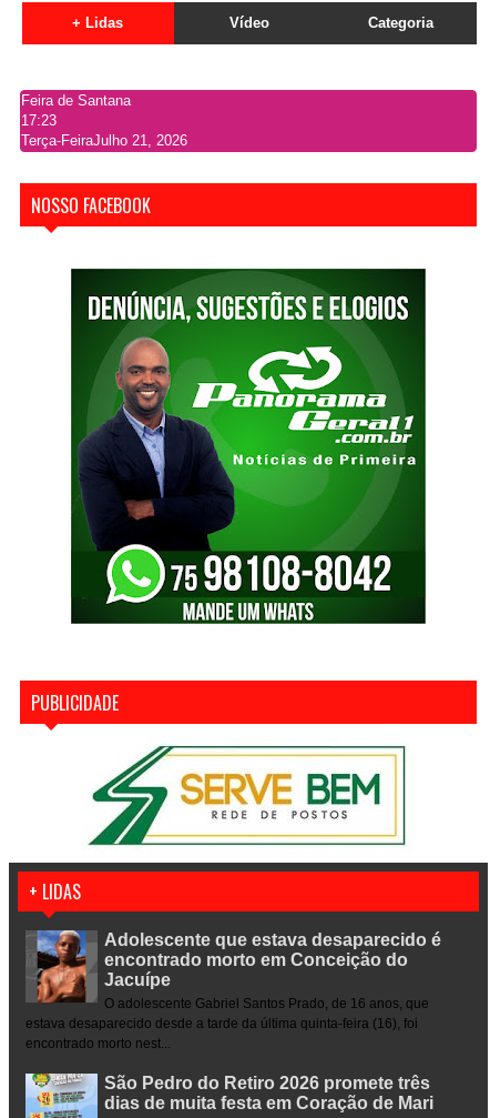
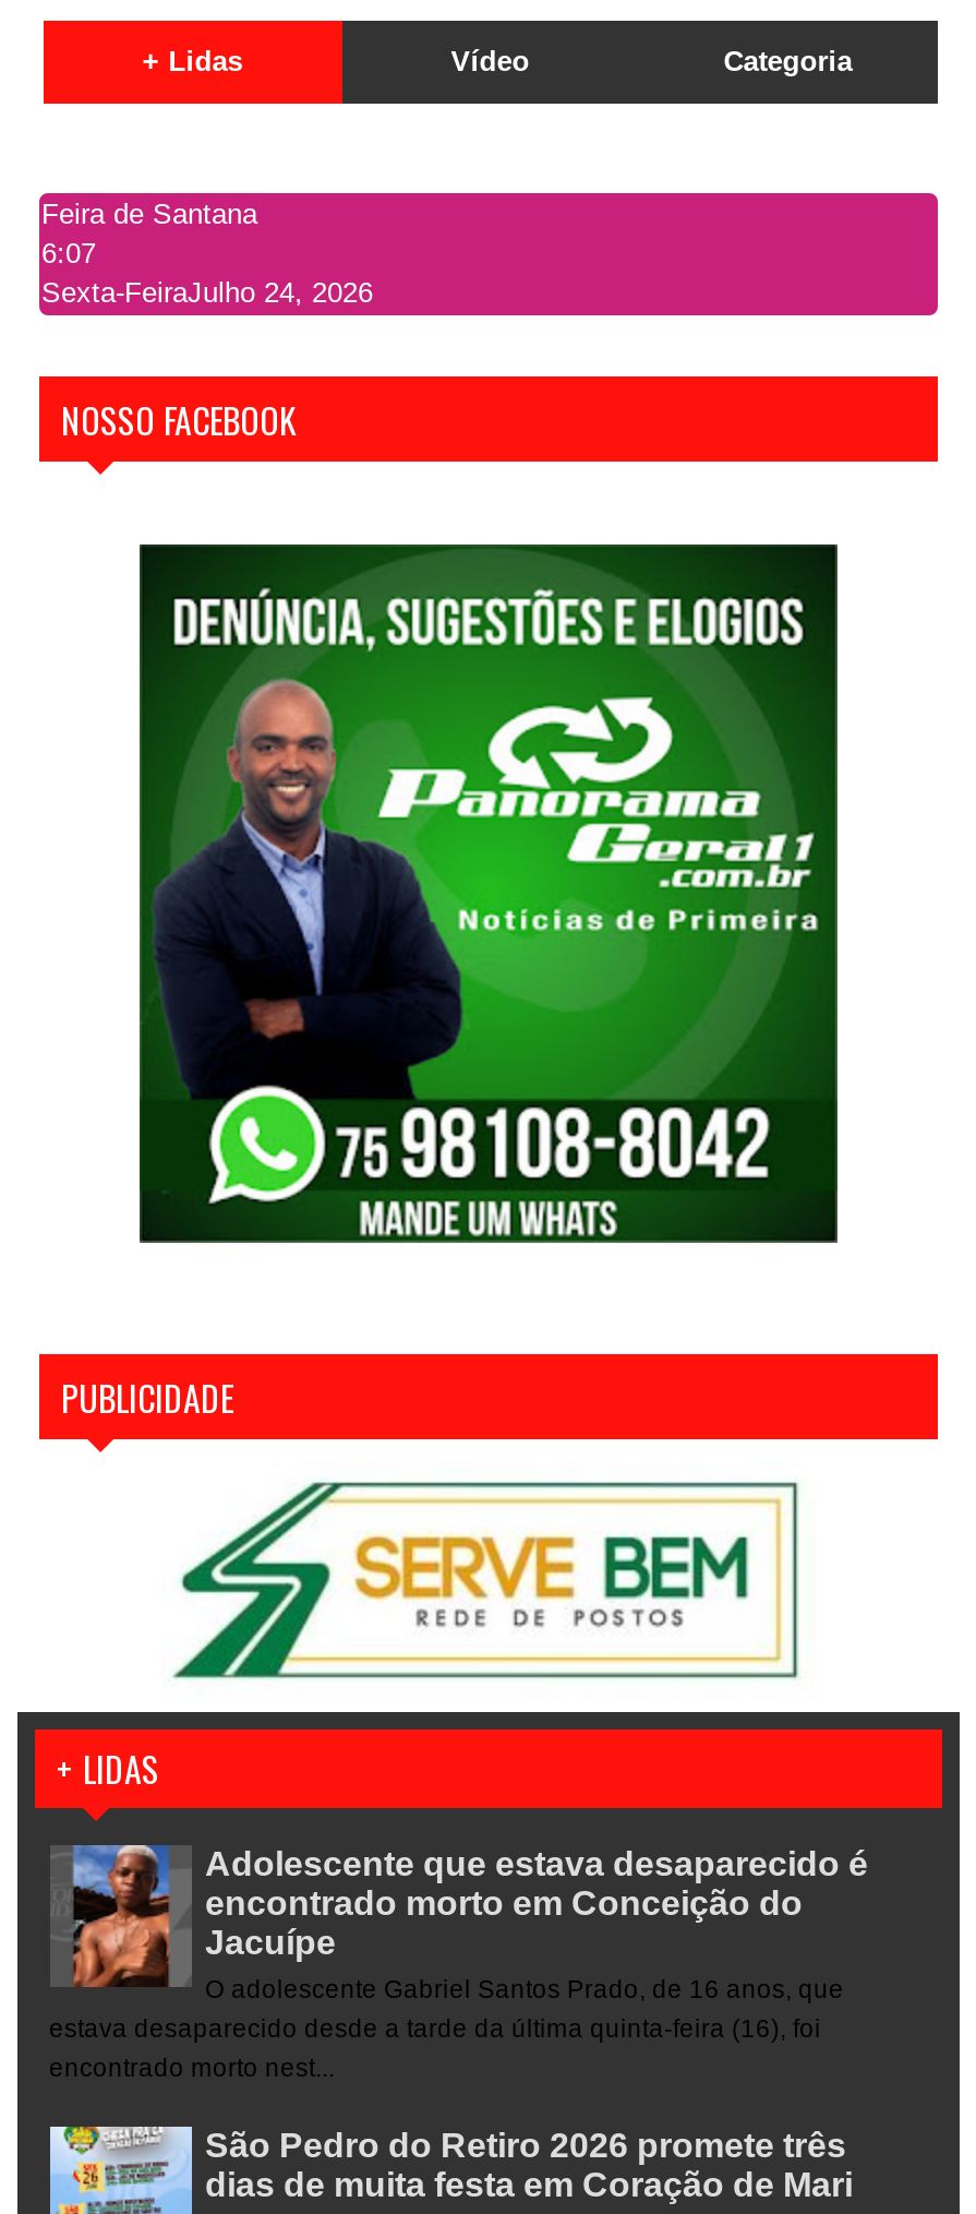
[21,112,57,129] 17:23 -> [41,237,96,270] 6:07
[21,132,187,149] Terça-FeiraJulho 21, 2026 -> [41,276,373,309] Sexta-FeiraJulho 24, 2026

